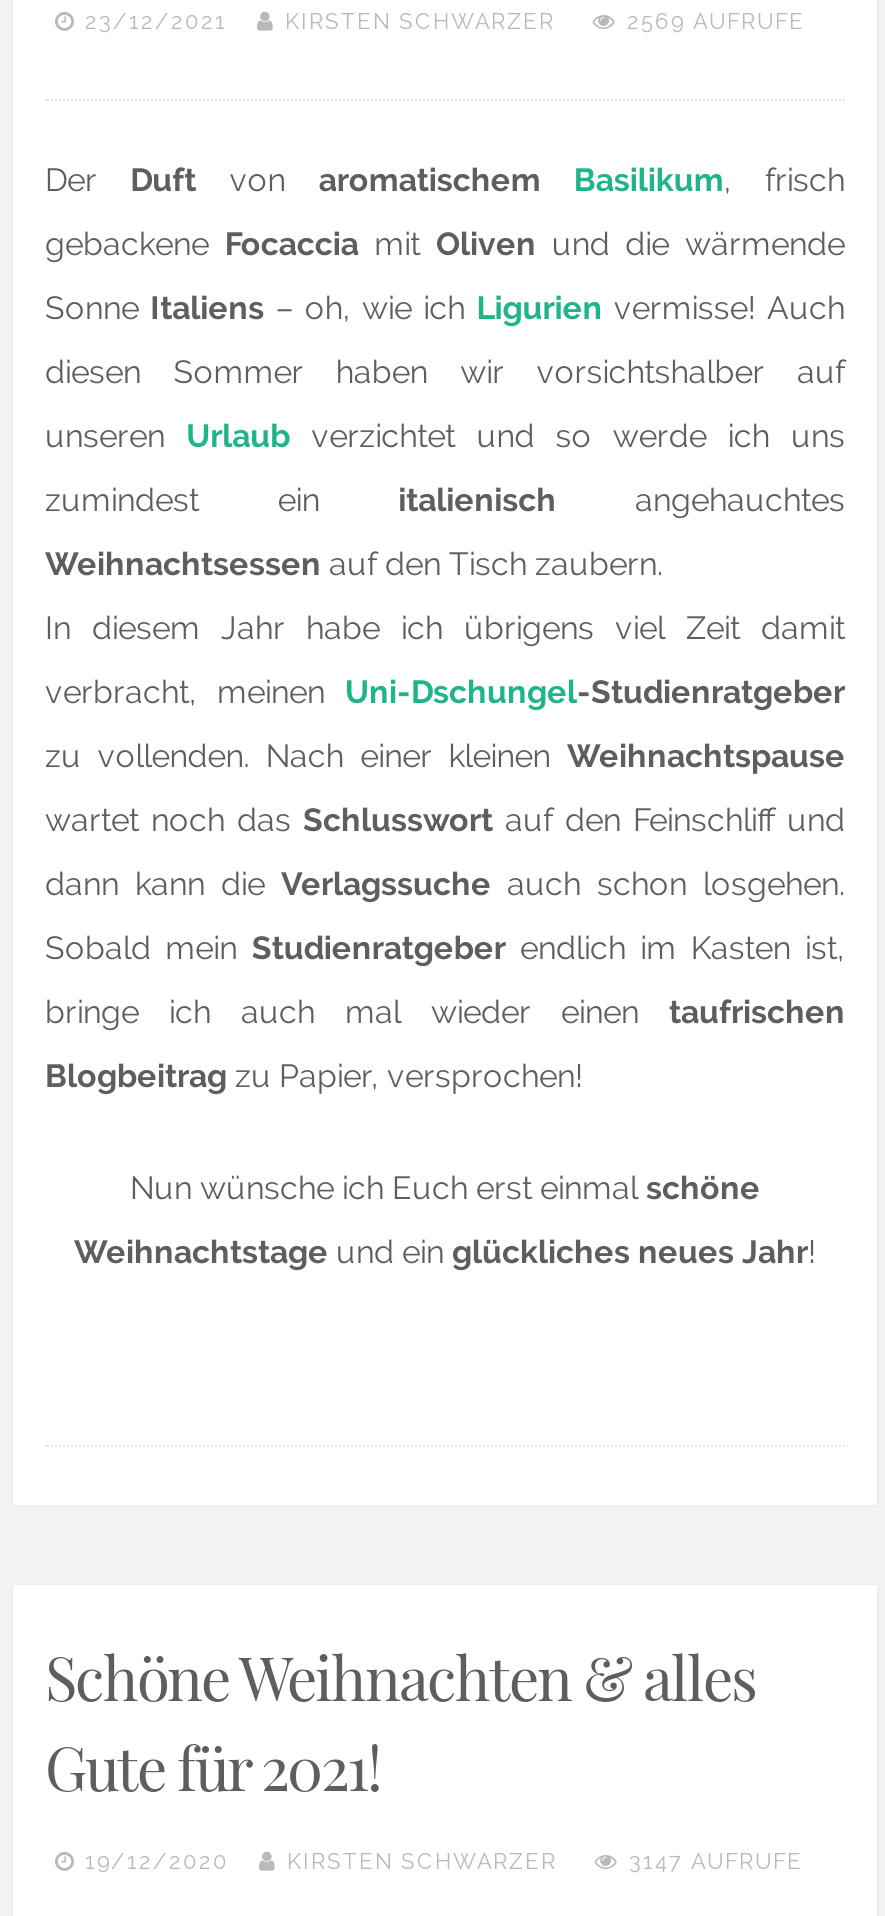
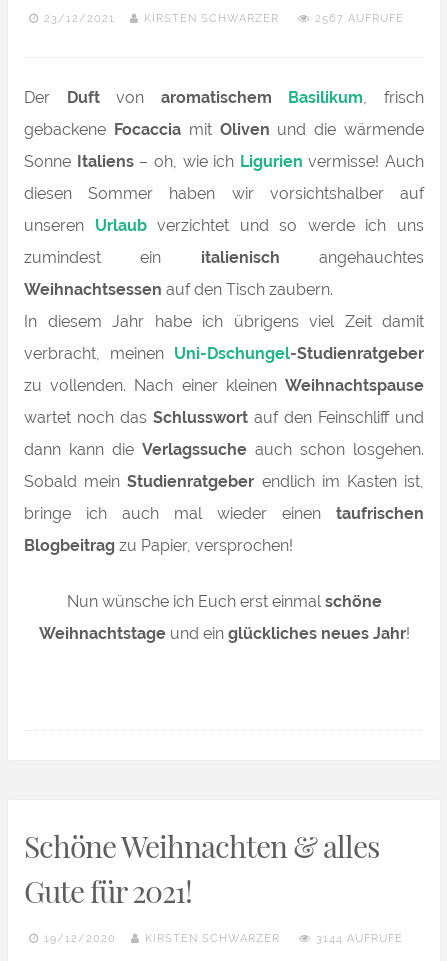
[627,10,805,36] 2569 AUFRUFE -> [315,12,404,25] 2567 AUFRUFE
[629,1848,803,1874] 3147 AUFRUFE -> [316,932,403,945] 3144 AUFRUFE

